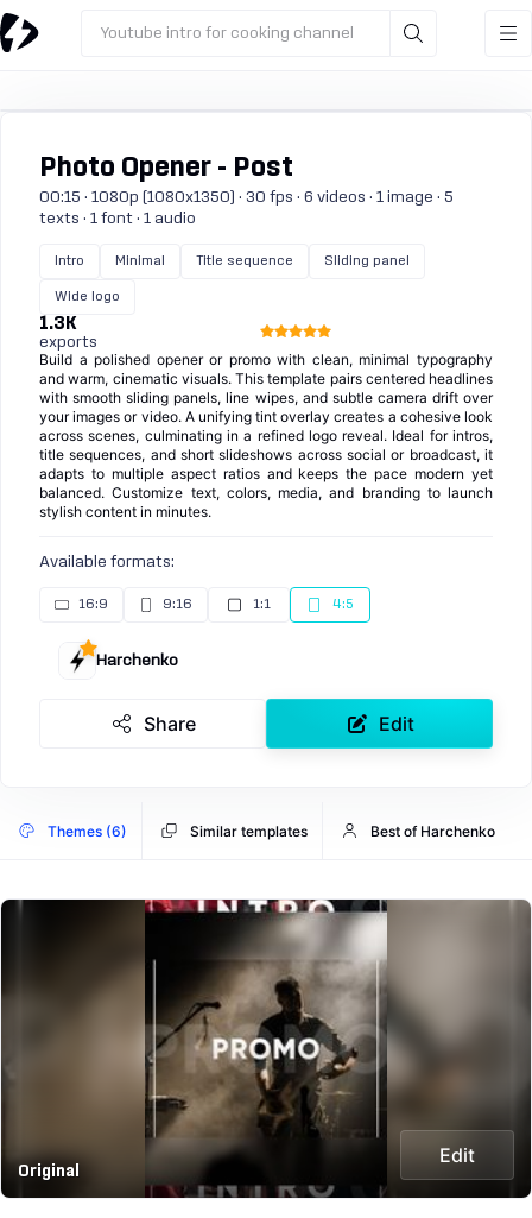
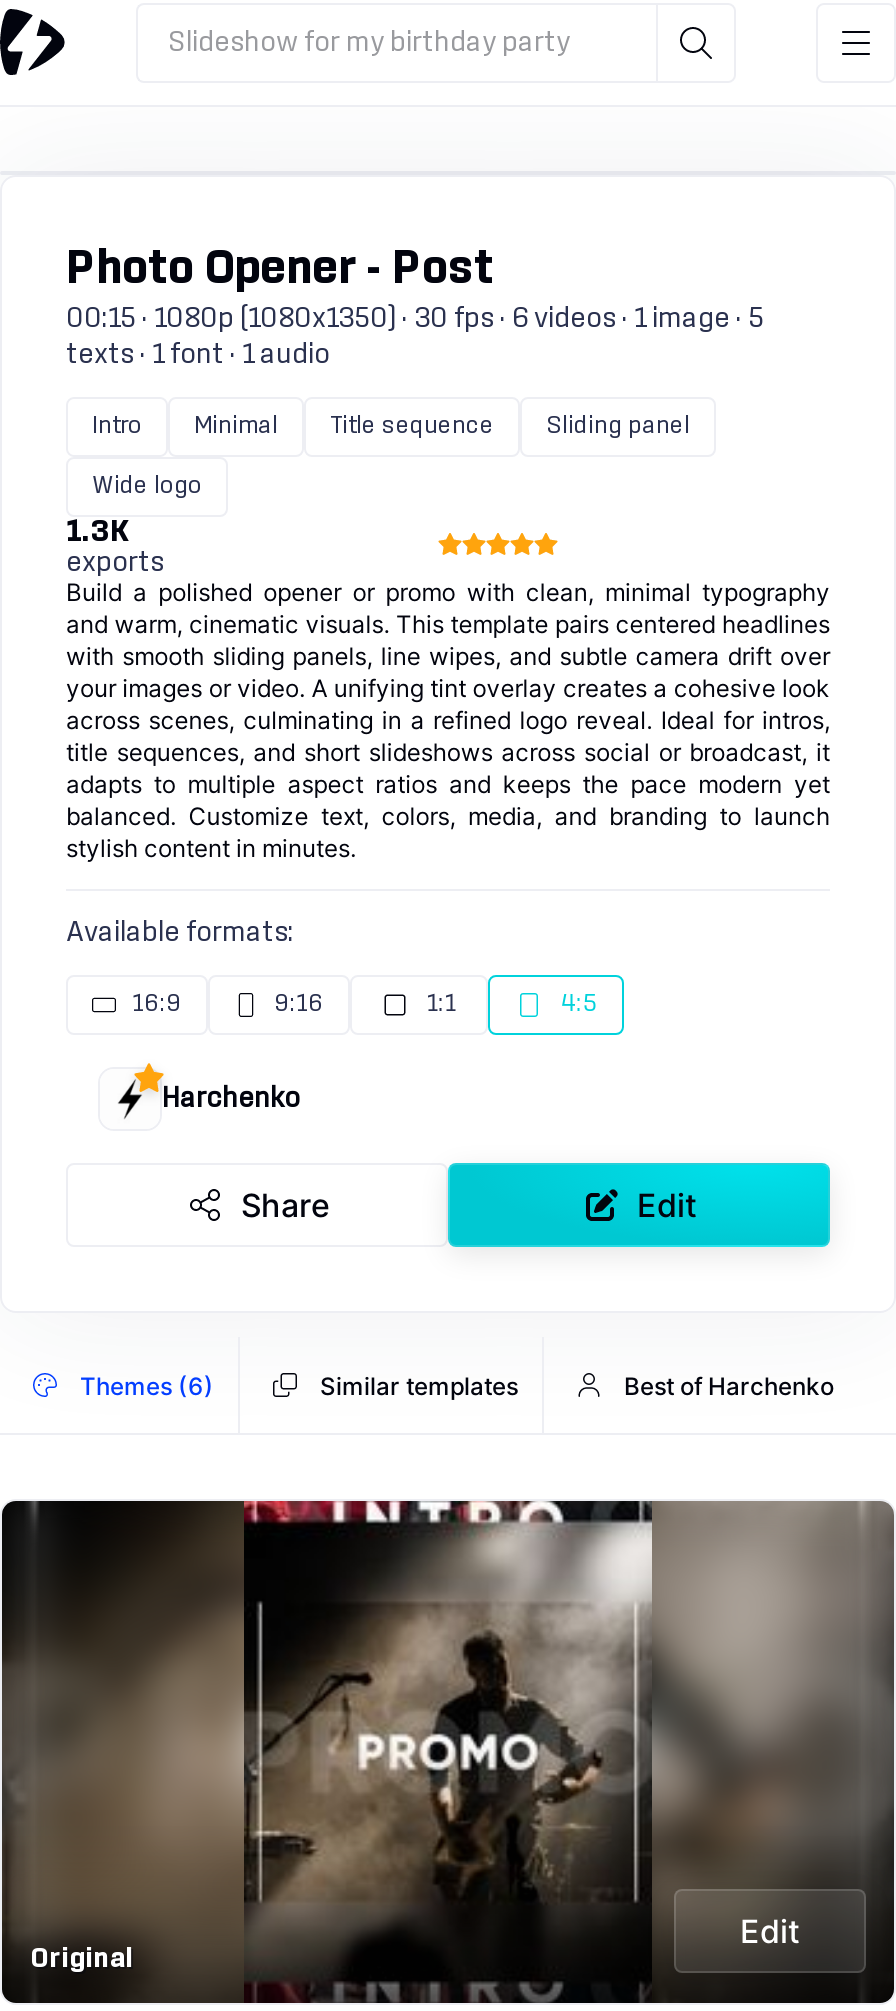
[100,24,354,41] Youtube intro for cooking channel -> [168,28,570,56] Slideshow for my birthday party

